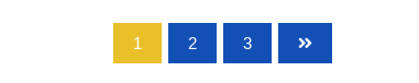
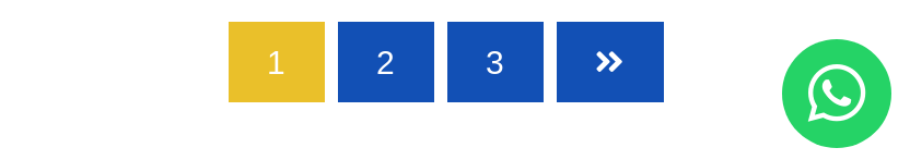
none -> [780,37,894,150] [image]

